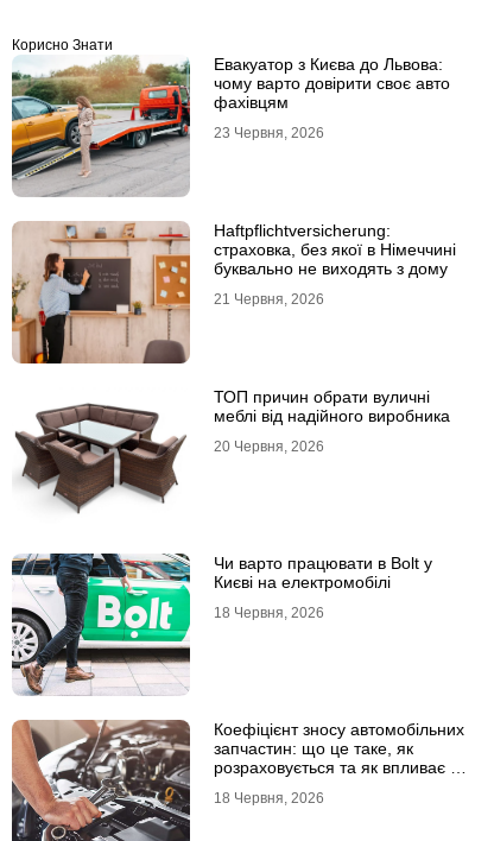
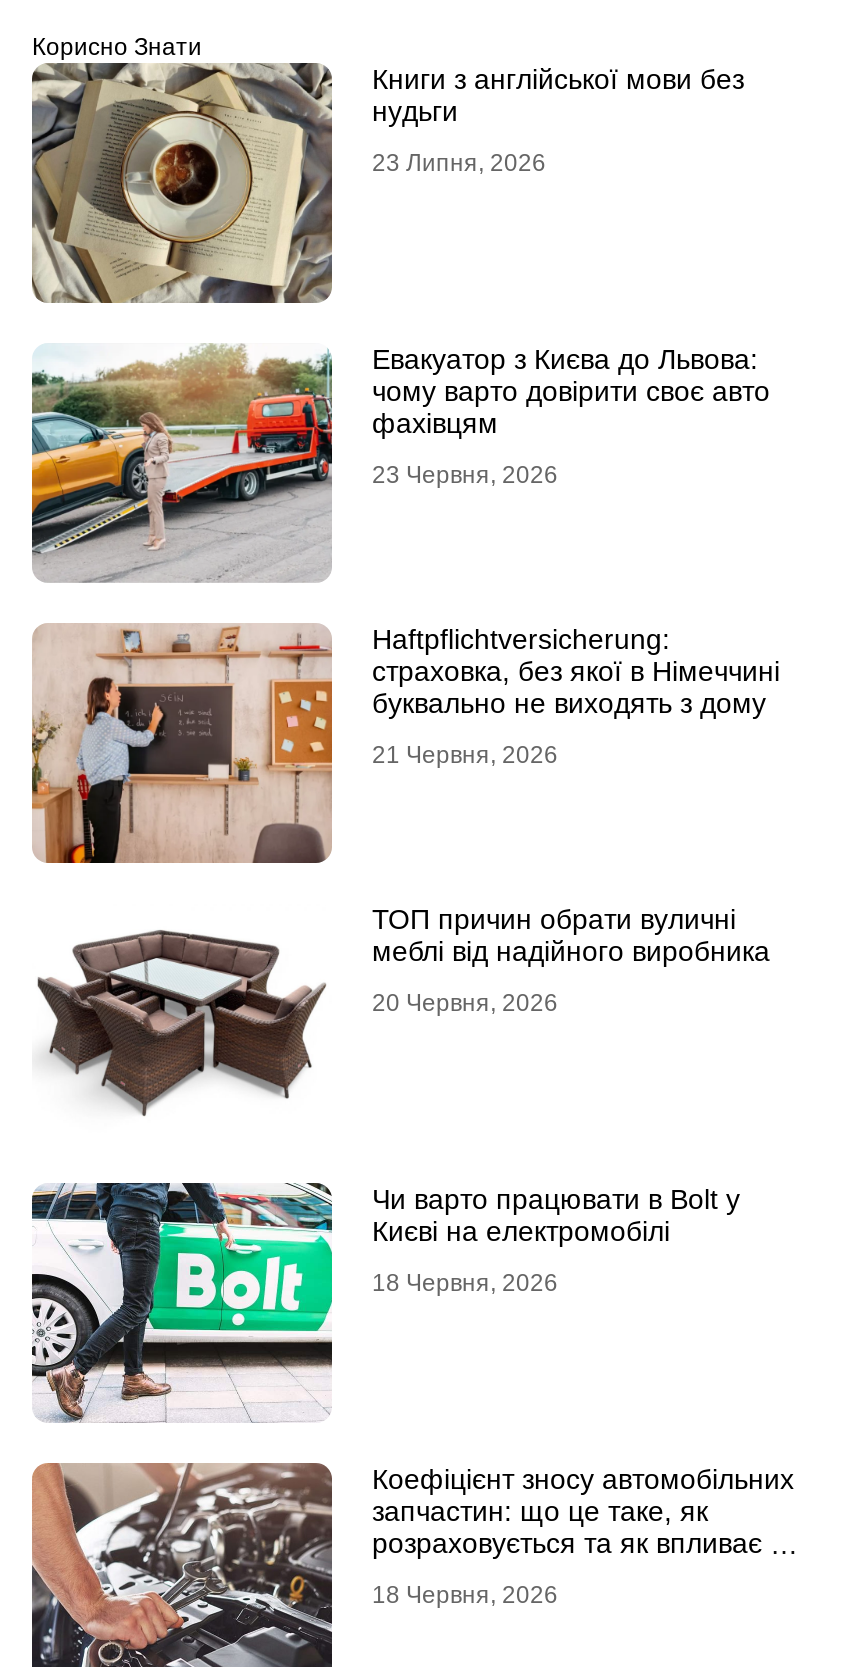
none -> [30,61,744,303] [image] | Книги з англійської мови без | нудьги | 23 Липня, 2026

